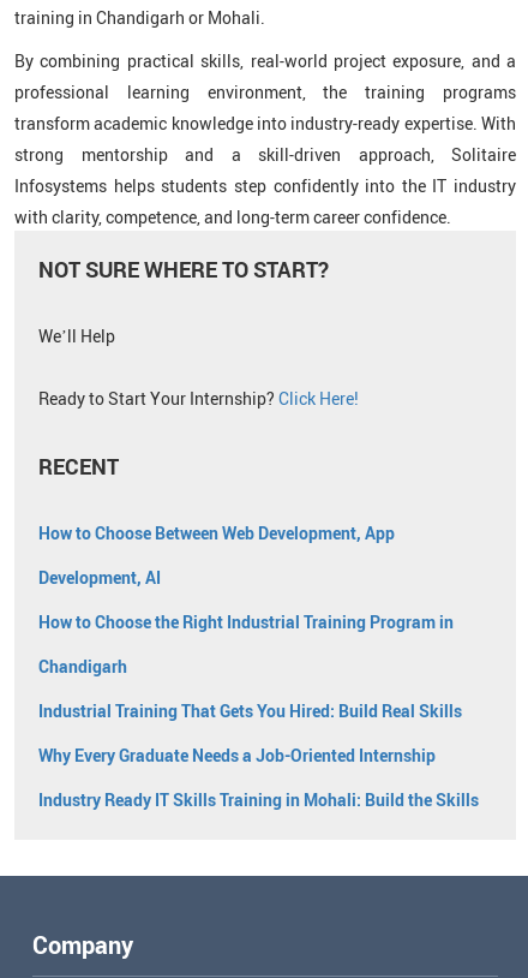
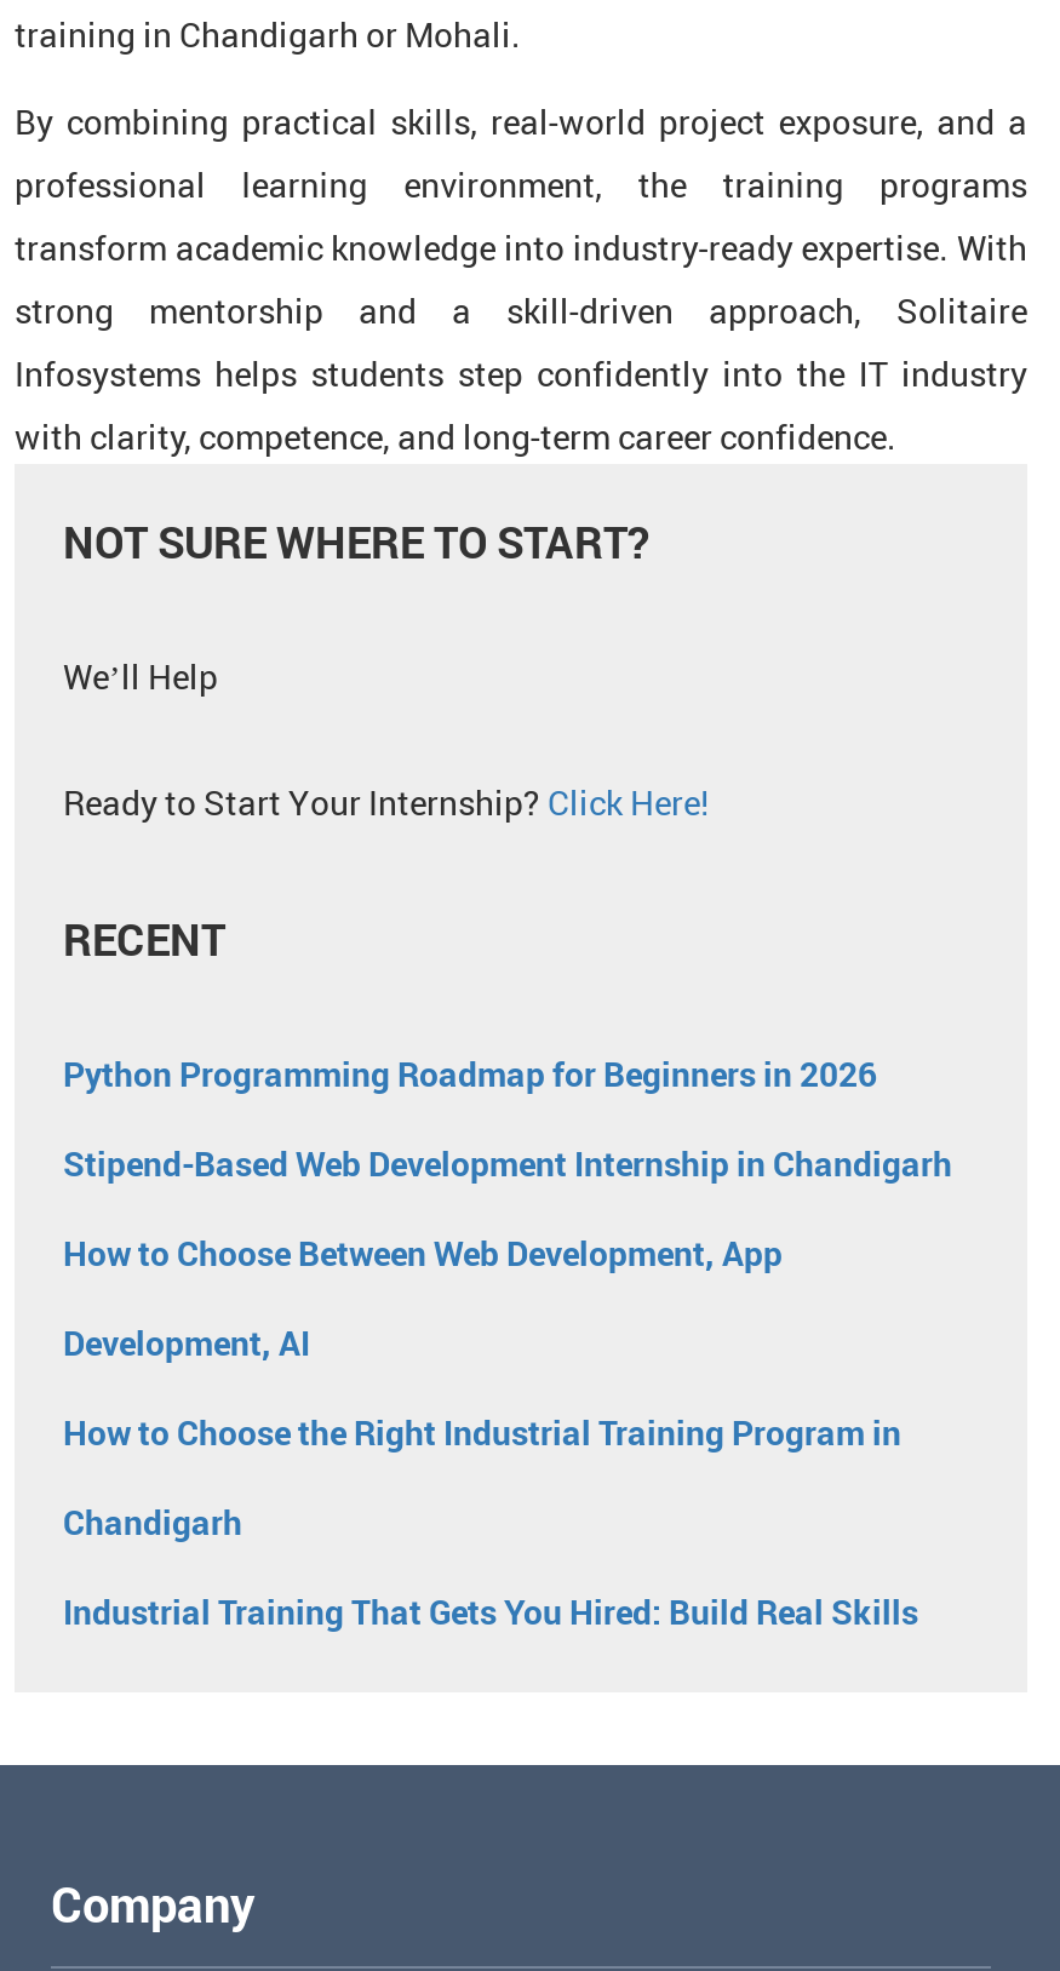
none -> [63,1051,952,1186] Python Programming Roadmap for Beginners in 2026 | Stipend-Based Web Development Internship in Chandigarh
moved [38,522,462,722] -> [63,1230,918,1634]: How to Choose Between Web Development, App | Development, AI | How to Choose the Right Industrial Training Program in | Chandigarh | Industrial Training That Gets You Hired: Build Real Skills
[38,744,479,811] Why Every Graduate Needs a Job-Oriented Internship | Industry Ready IT Skills Training in Mohali: Build the Skills -> none

